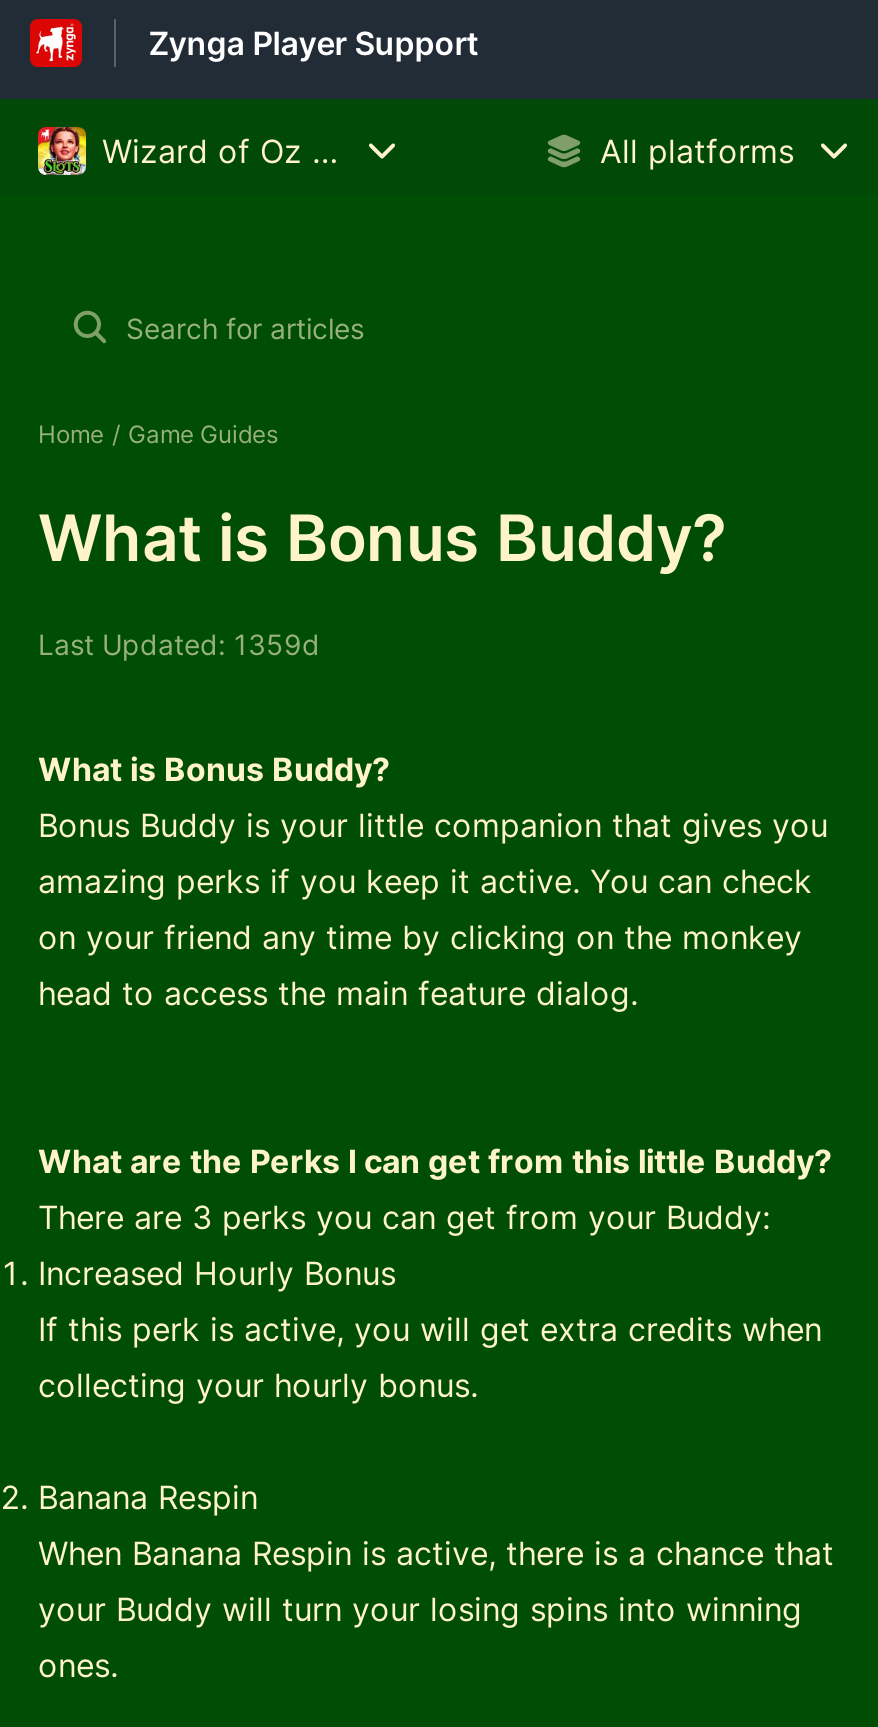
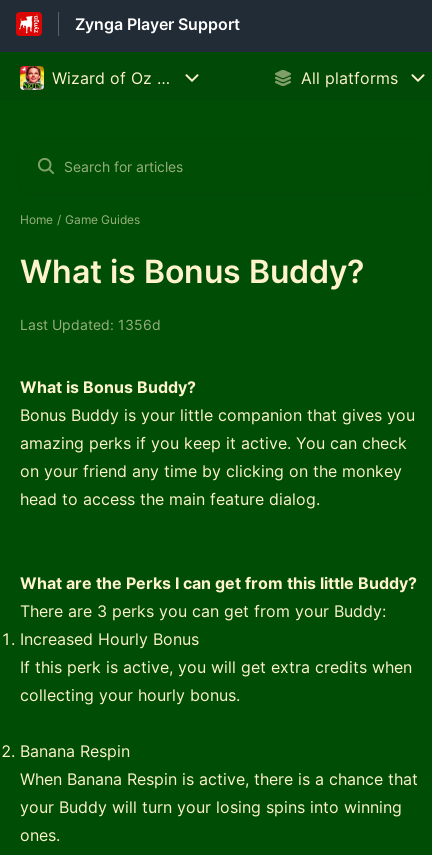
[38,627,320,661] Last Updated: 1359d -> [20,316,161,333] Last Updated: 1356d

